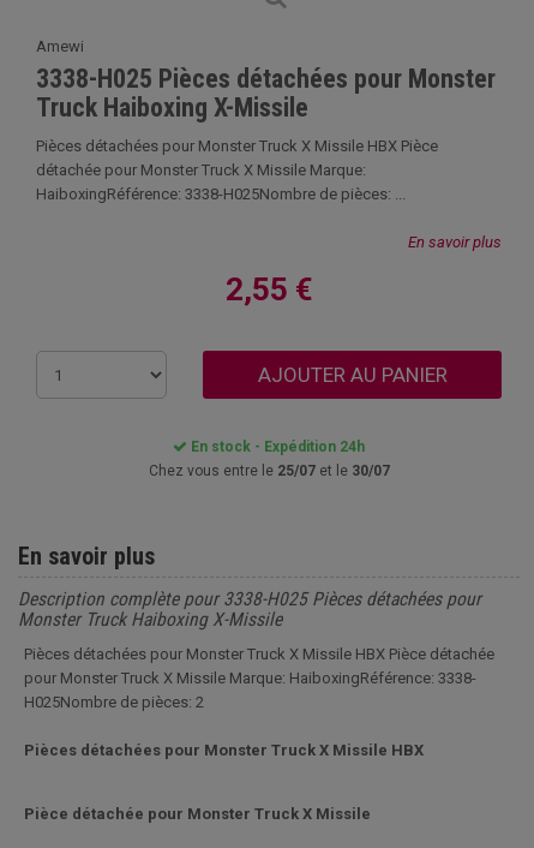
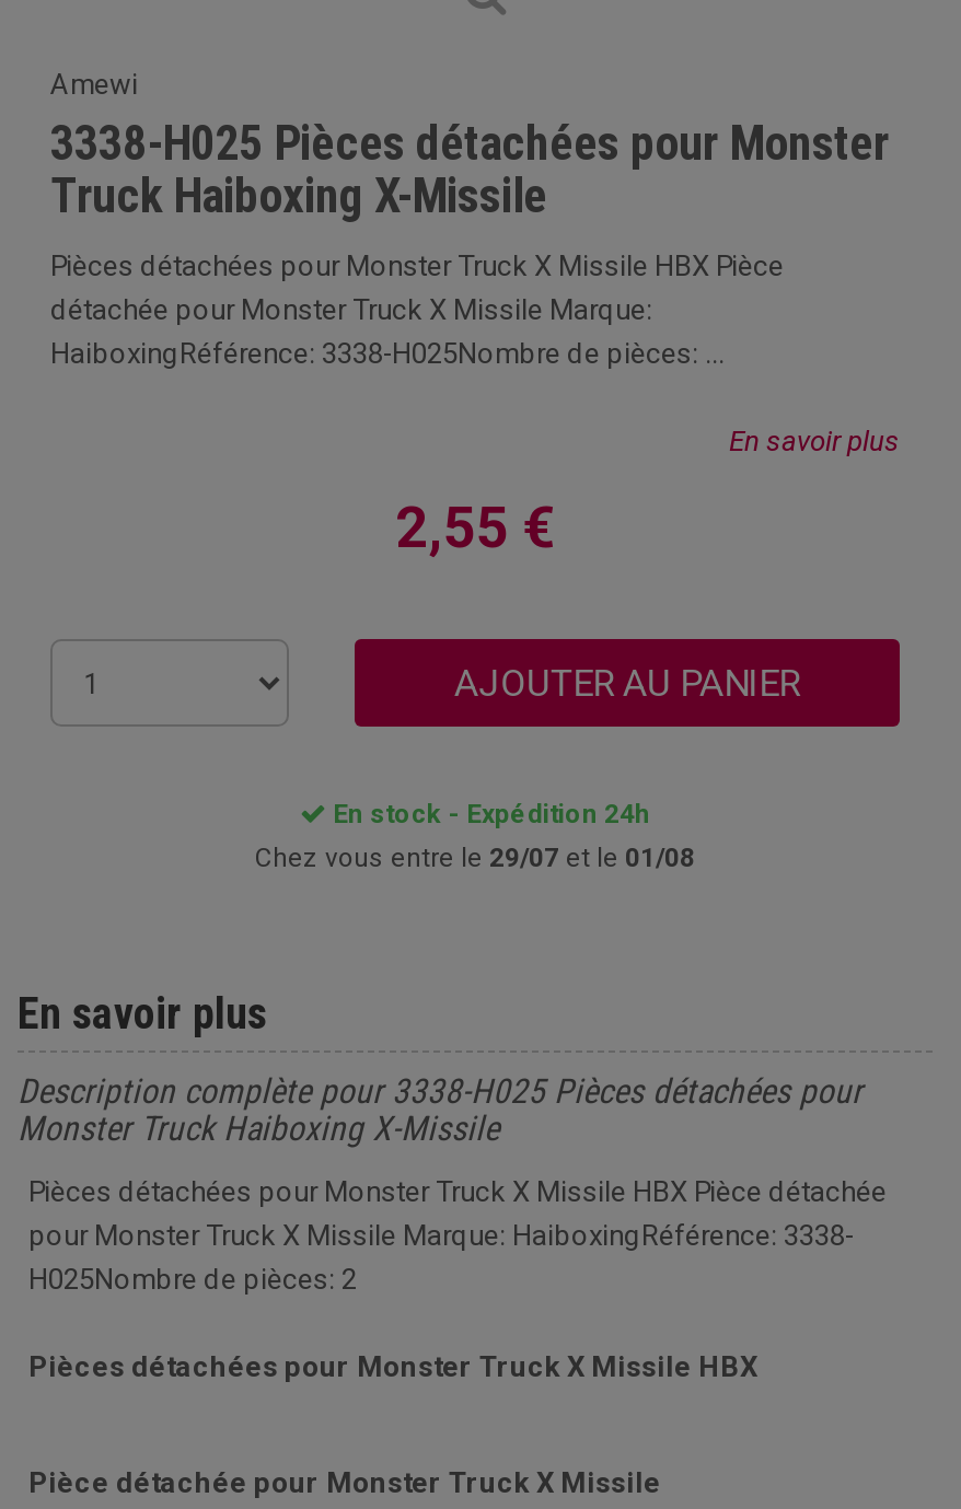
[148,462,389,479] Chez vous entre le 25/07 et le 30/07 -> [255,843,695,873] Chez vous entre le 29/07 et le 01/08

